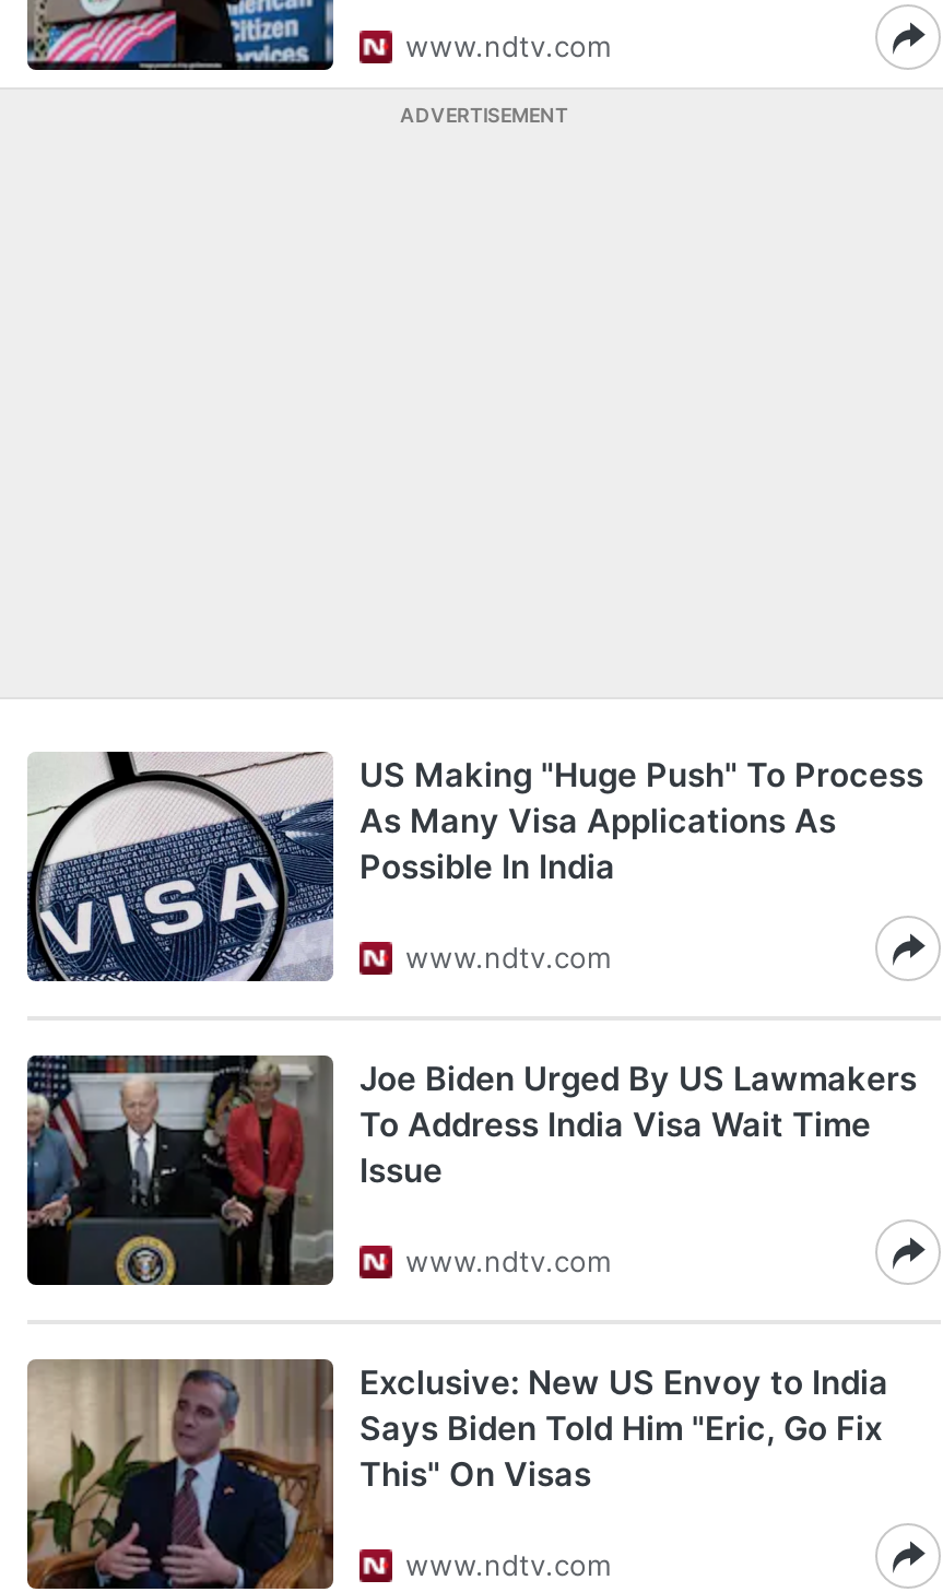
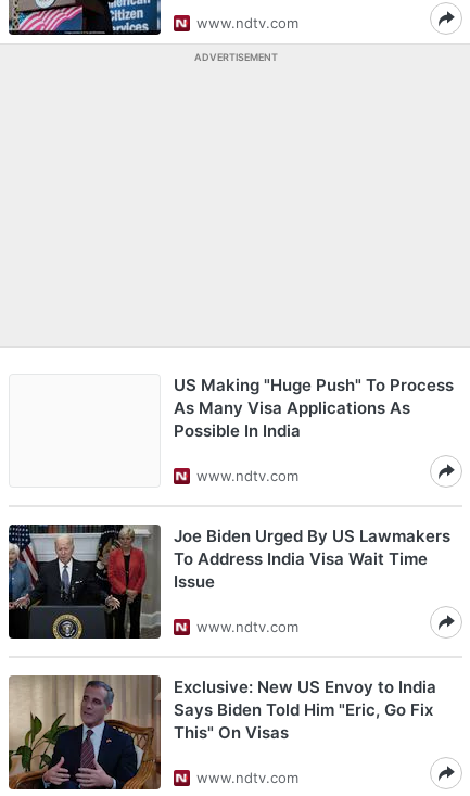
[25,750,335,983] [image] -> none

